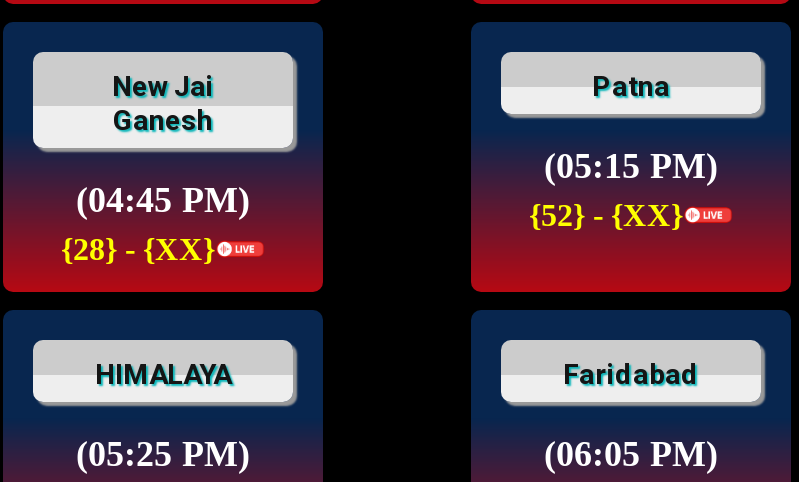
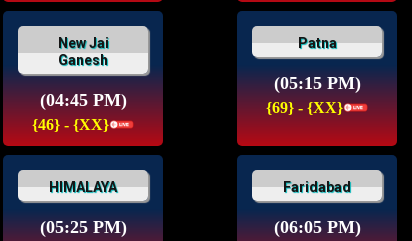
[529,197,683,231] {52} - {XX} -> [266,99,343,116] {69} - {XX}
[61,231,215,265] {28} - {XX} -> [32,116,109,133] {46} - {XX}

